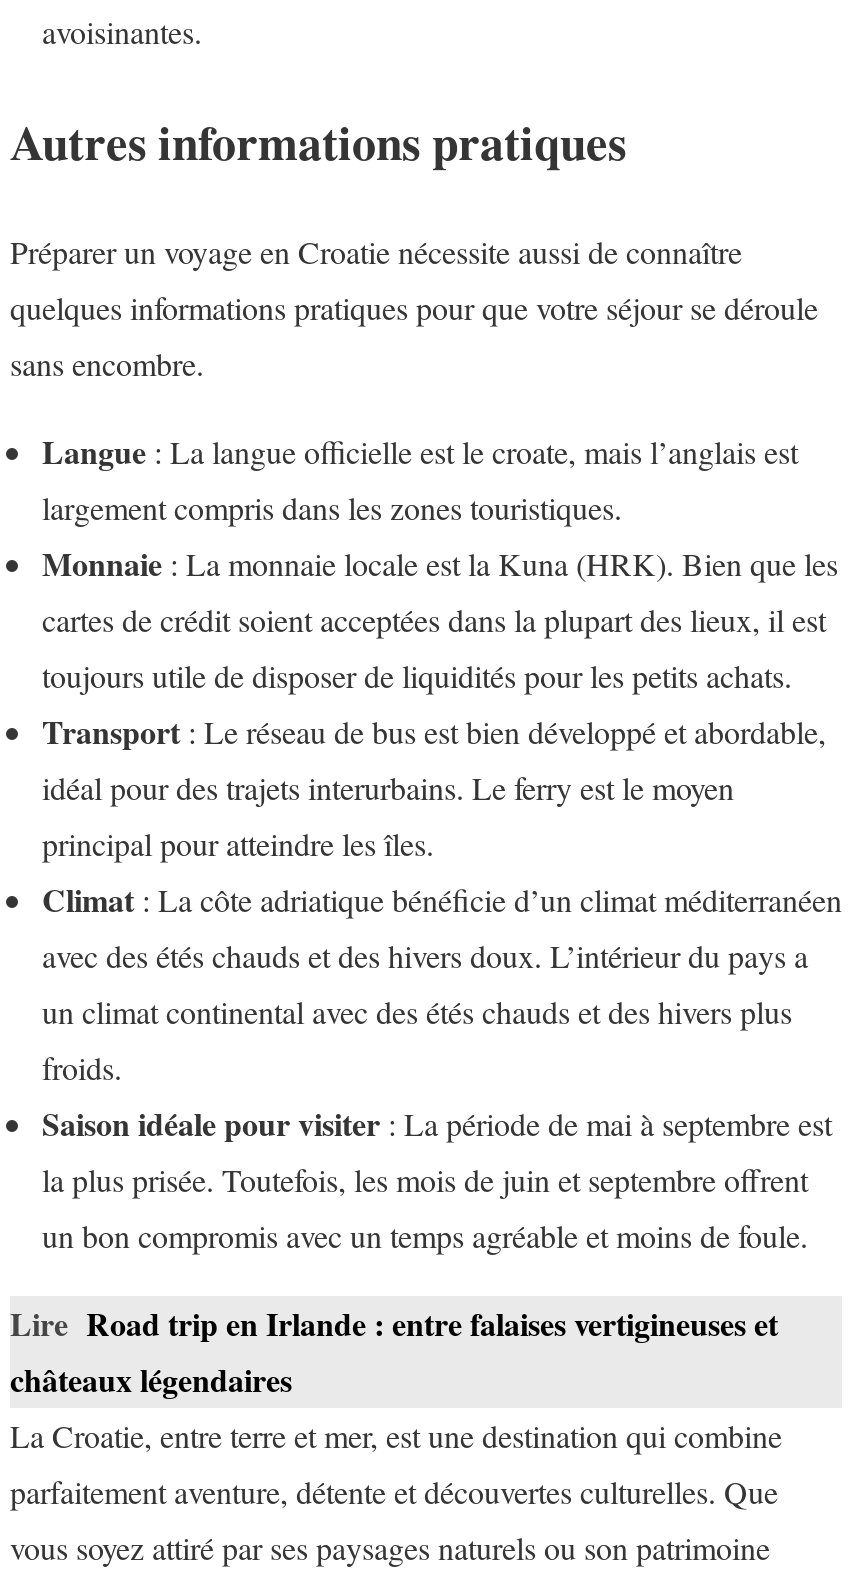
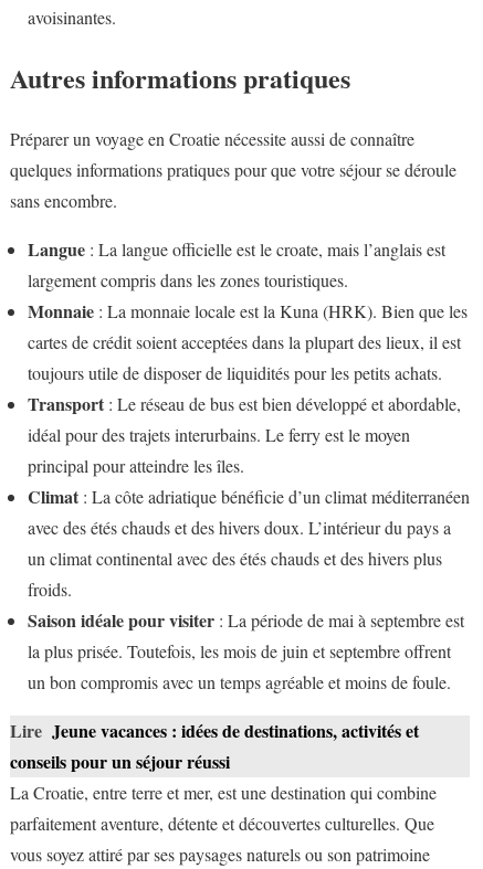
[10,1300,778,1402] Lire Road trip en Irlande : entre falaises vertigineuses et | châteaux légendaires -> [10,718,419,774] Lire Jeune vacances : idées de destinations, activités et | conseils pour un séjour réussi

